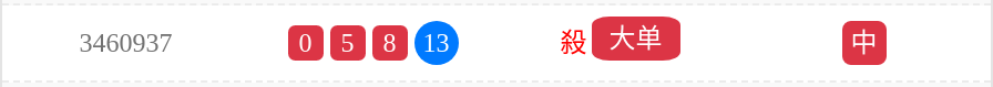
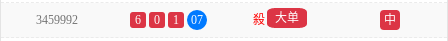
[79,28,172,58] 3460937 -> [36,13,141,27] 3459992 | 6
[341,28,450,58] 5 | 8 | 13 -> [173,13,203,27] 1 | 07

